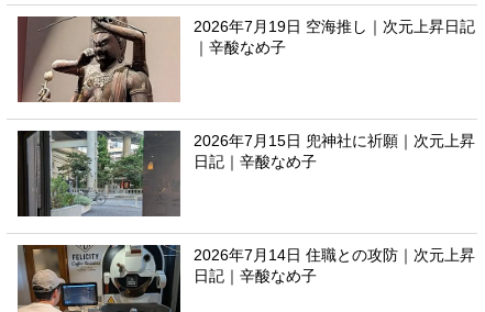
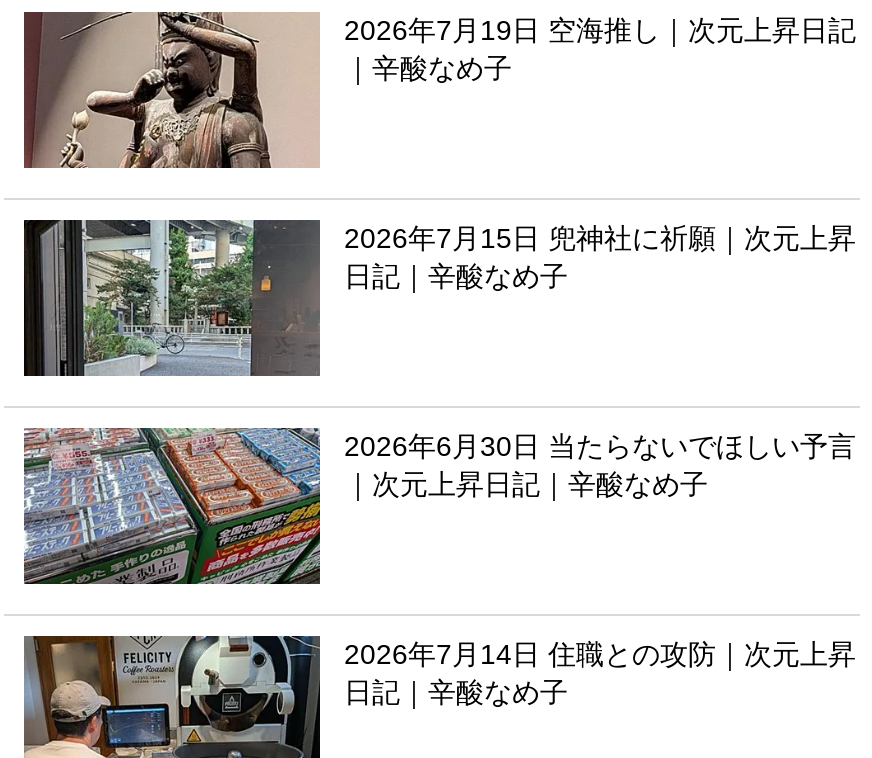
none -> [24,428,856,586] [image] | 2026年6月30日 当たらないでほしい予言 | ｜次元上昇日記｜辛酸なめ子

